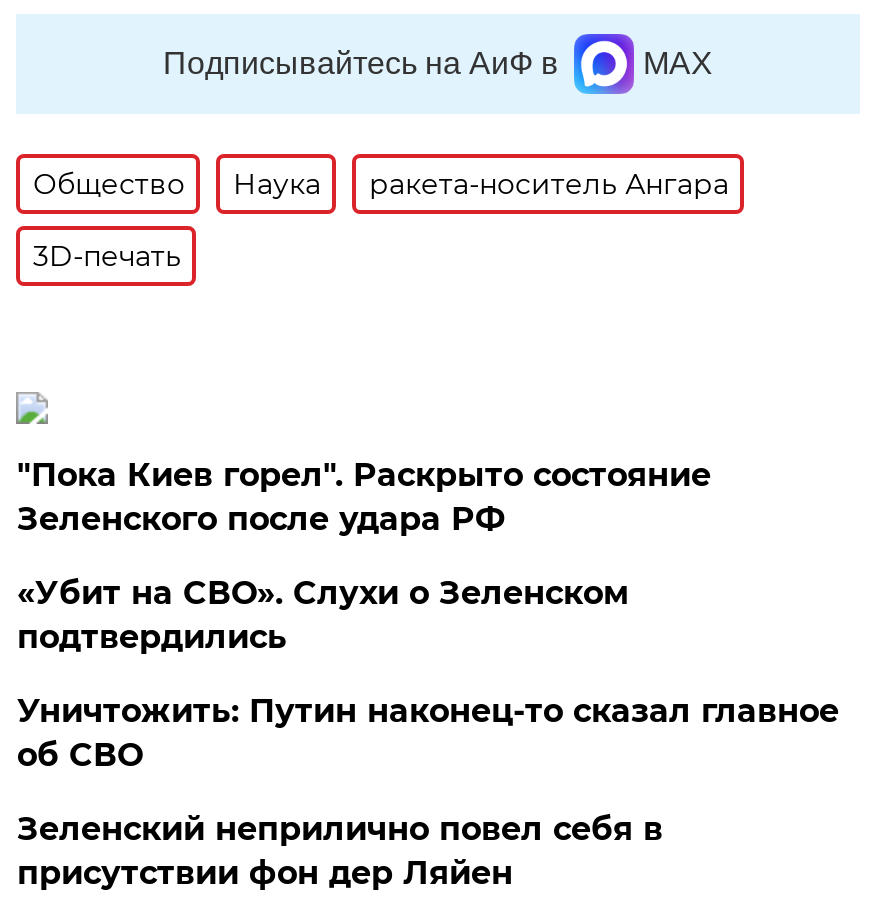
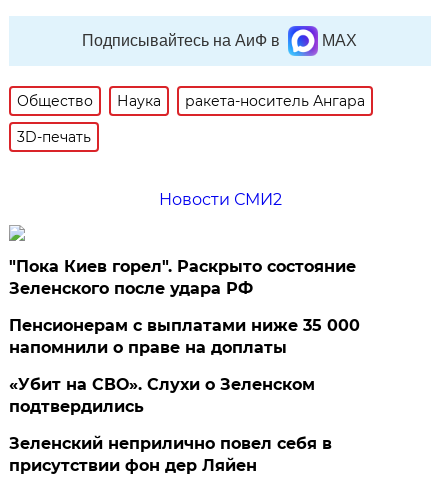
none -> [159,190,282,209] Новости СМИ2
none -> [9,316,360,357] Пенсионерам с выплатами ниже 35 000 | напомнили о праве на доплаты
moved [17,574,629,656] -> [9,375,315,416]: «Убит на СВО». Слухи о Зеленском | подтвердились
[17,692,839,774] Уничтожить: Путин наконец-то сказал главное | об СВО -> none

